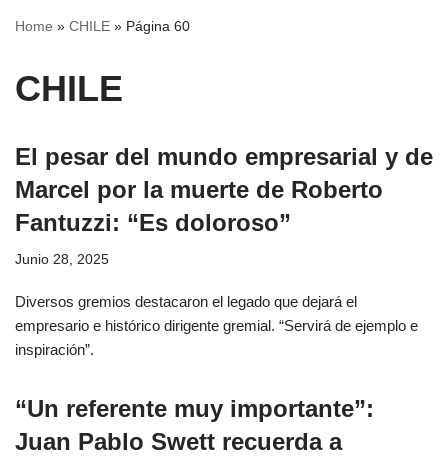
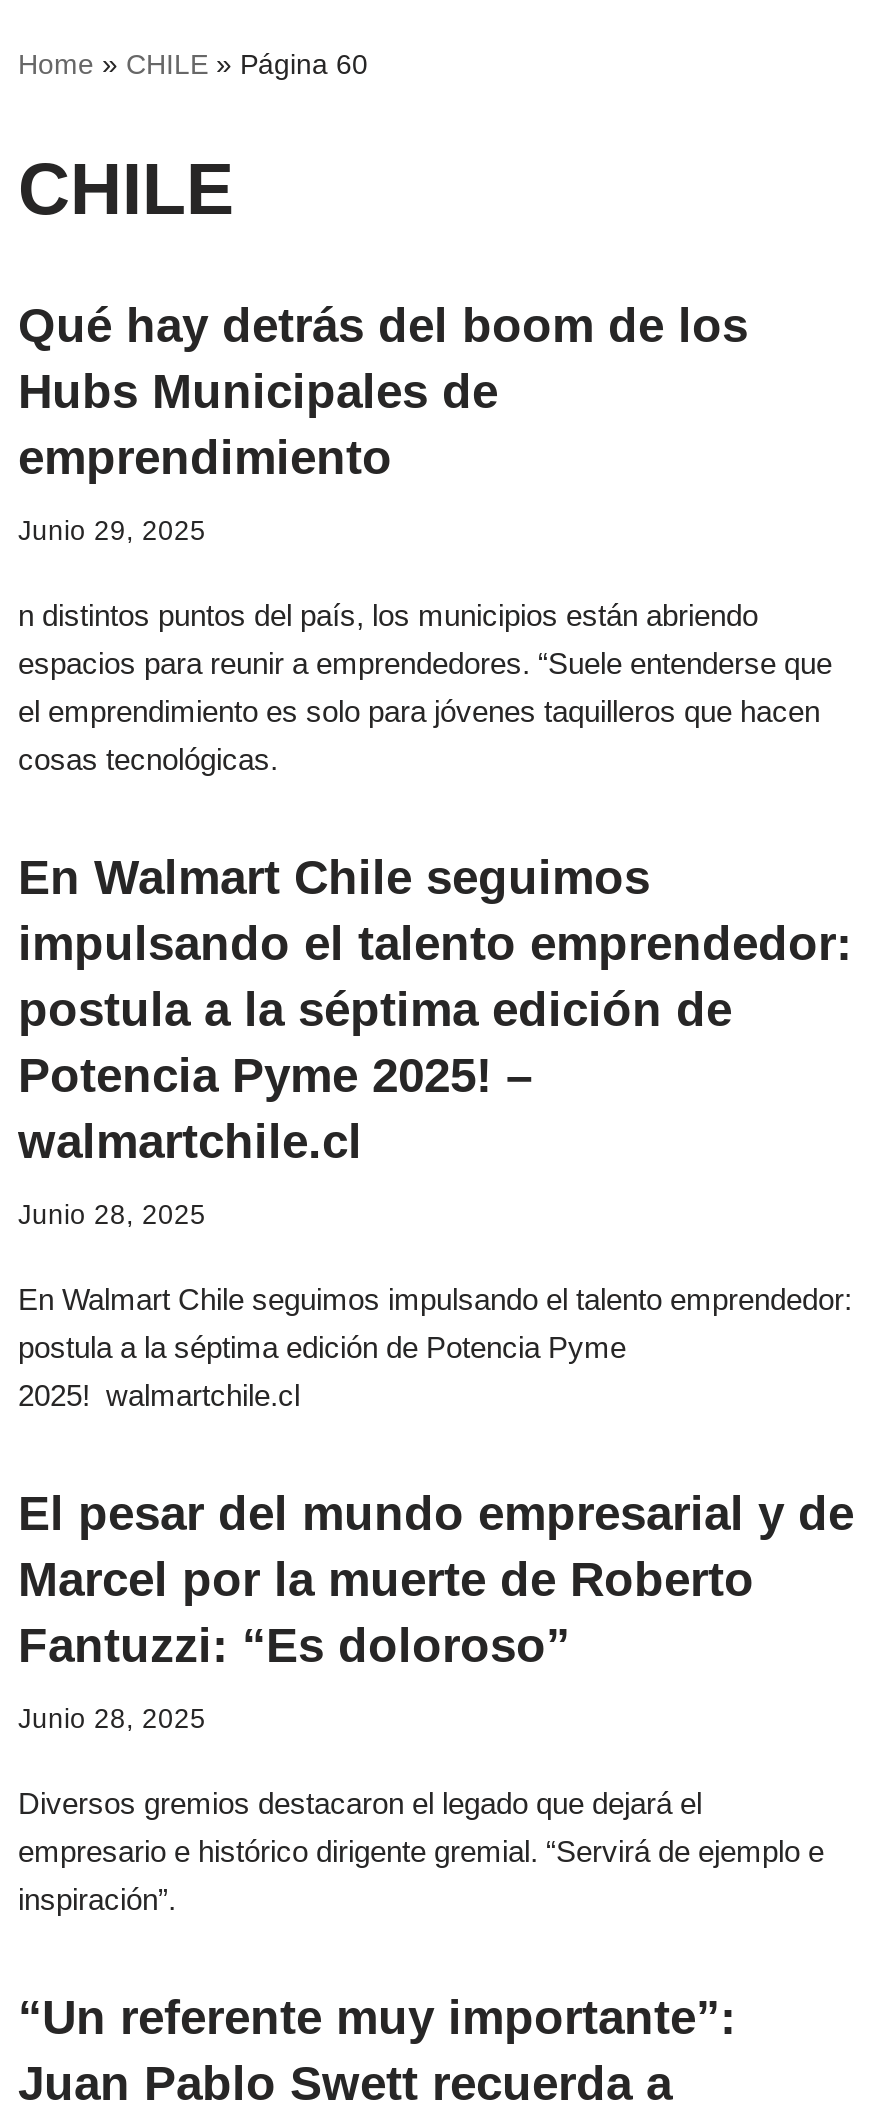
none -> [18,298,852,1412] Qué hay detrás del boom de los | Hubs Municipales de | emprendimiento | Junio 29, 2025 | n distintos puntos del país, los municipios están abriendo | espacios para reunir a emprendedores. “Suele entenderse que | el emprendimiento es solo para jóvenes taquilleros que hacen | cosas tecnológicas. | En Walmart Chile seguimos | impulsando el talento emprendedor: | postula a la séptima edición de | Potencia Pyme 2025! – | walmartchile.cl | Junio 28, 2025 | En Walmart Chile seguimos impulsando el talento emprendedor: | postula a la séptima edición de Potencia Pyme | 2025! walmartchile.cl

